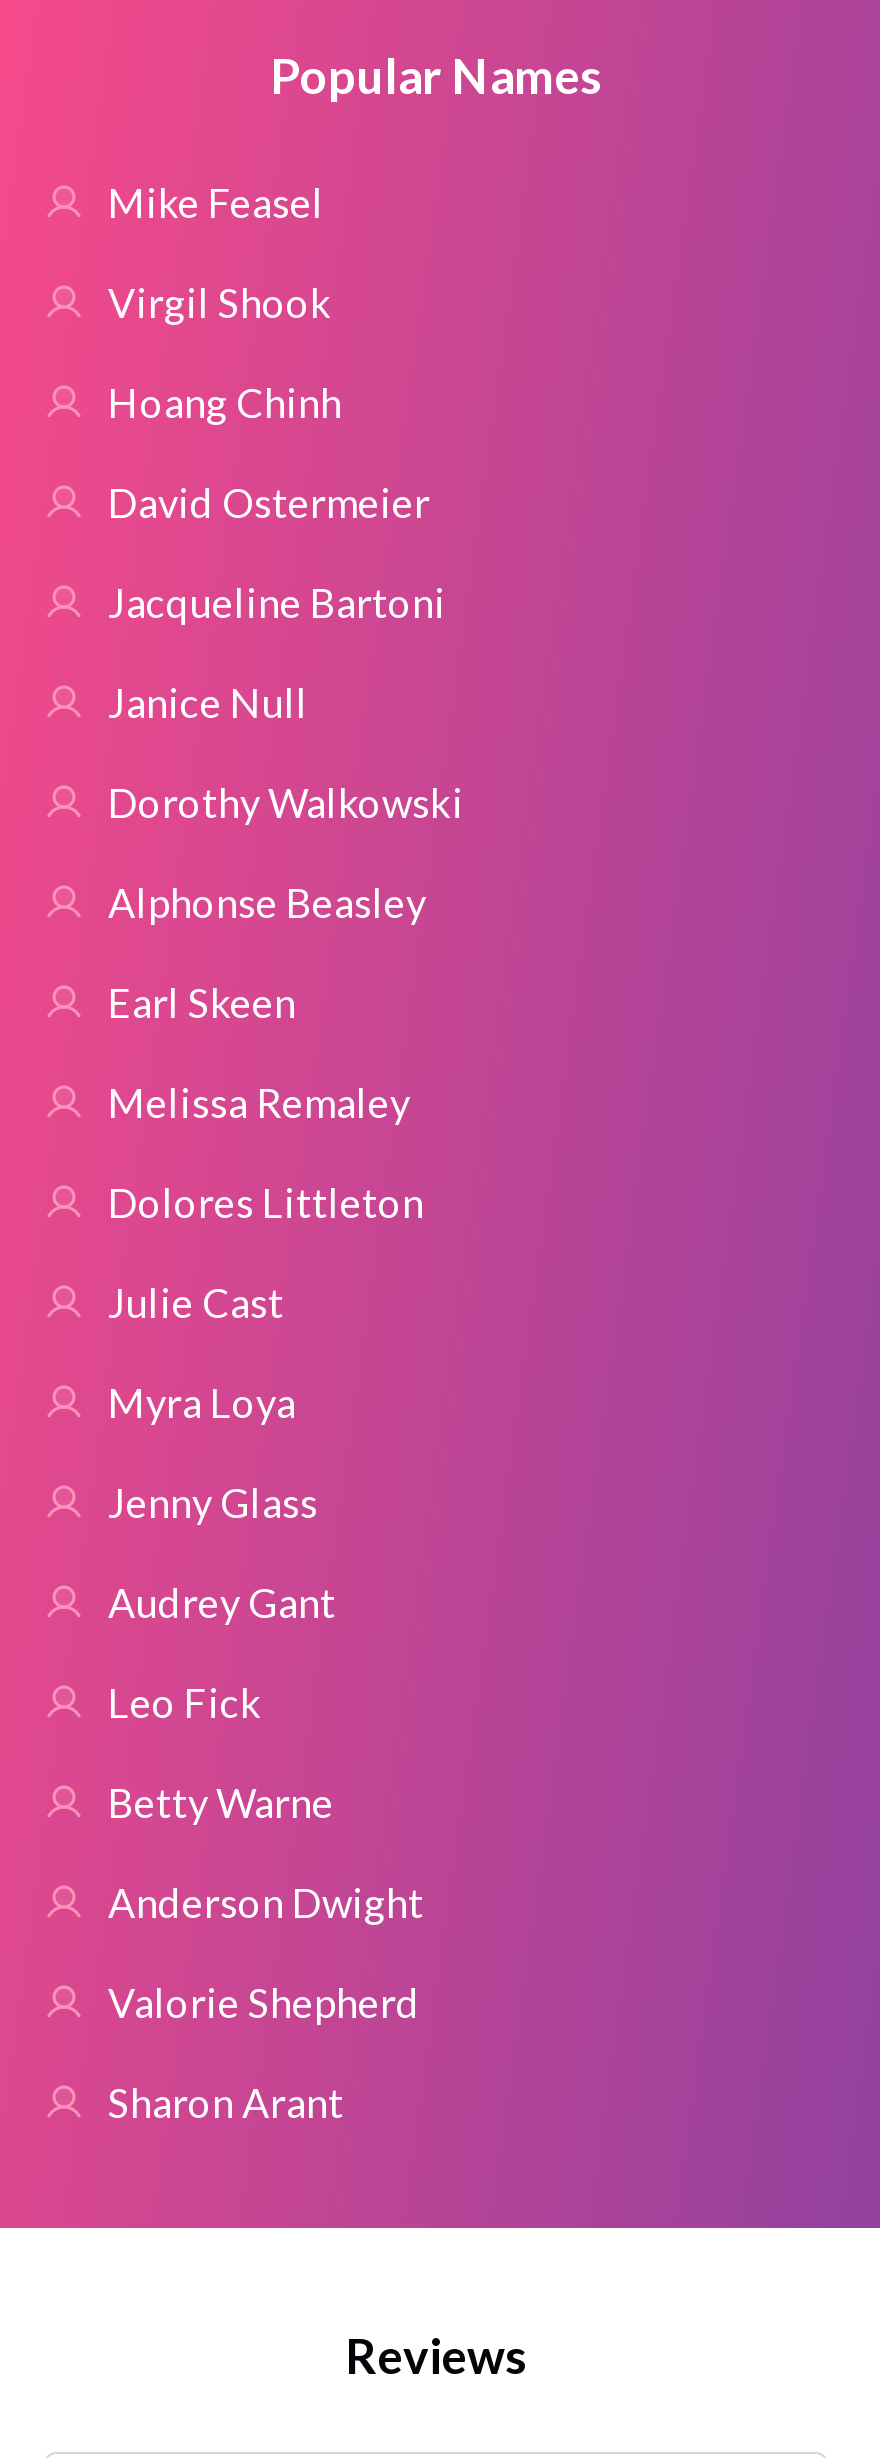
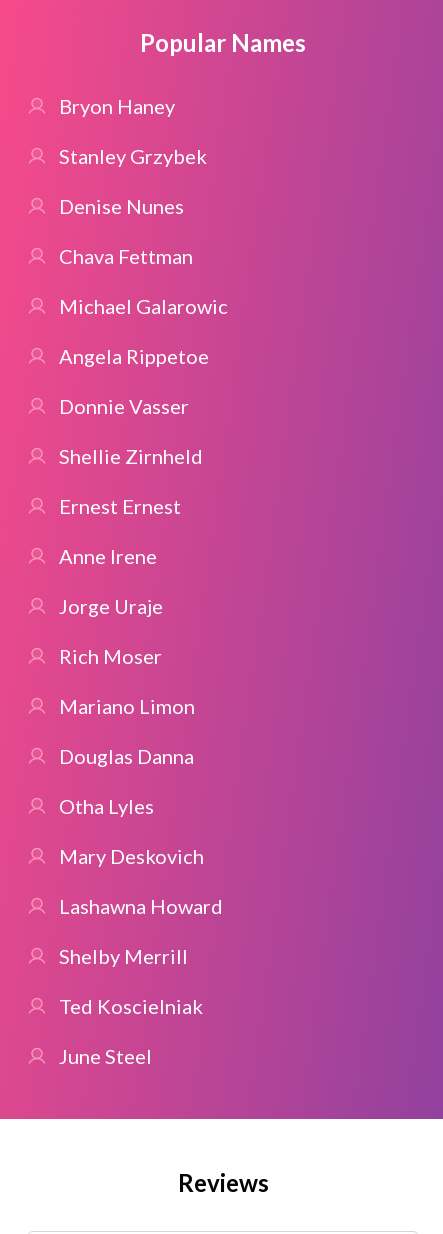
[108,178,324,226] Mike Feasel -> [59,94,175,118] Bryon Haney
[108,278,332,326] Virgil Shook -> [59,144,207,168] Stanley Grzybek
[108,378,342,426] Hoang Chinh -> [59,194,184,218] Denise Nunes
[108,478,430,526] David Ostermeier -> [59,244,193,268] Chava Fettman
[108,578,446,626] Jacqueline Bartoni -> [59,294,228,318] Michael Galarowic
[108,678,308,726] Janice Null -> [59,344,209,368] Angela Rippetoe
[108,778,464,826] Dorothy Walkowski -> [59,394,189,418] Donnie Vasser
[108,878,426,926] Alphonse Beasley -> [59,444,203,468] Shellie Zirnheld
[108,978,296,1026] Earl Skeen -> [59,494,181,518] Ernest Ernest
[108,1078,410,1126] Melissa Remaley -> [59,544,157,568] Anne Irene
[108,1178,424,1226] Dolores Littleton -> [59,594,163,618] Jorge Uraje
[108,1278,284,1326] Julie Cast -> [59,644,162,668] Rich Moser
[108,1378,296,1426] Myra Loya -> [59,694,195,718] Mariano Limon
[108,1478,318,1526] Jenny Glass -> [59,744,194,768] Douglas Danna
[108,1578,336,1626] Audrey Gant -> [59,794,154,818] Otha Lyles
[108,1678,262,1726] Leo Fick -> [59,844,204,868] Mary Deskovich
[108,1778,334,1826] Betty Warne -> [59,894,223,918] Lashawna Howard
[108,1878,424,1926] Anderson Dwight -> [59,944,188,968] Shelby Merrill
[108,1978,420,2026] Valorie Shepherd -> [59,994,203,1018] Ted Koscielniak
[108,2078,344,2126] Sharon Arant -> [59,1044,152,1068] June Steel

